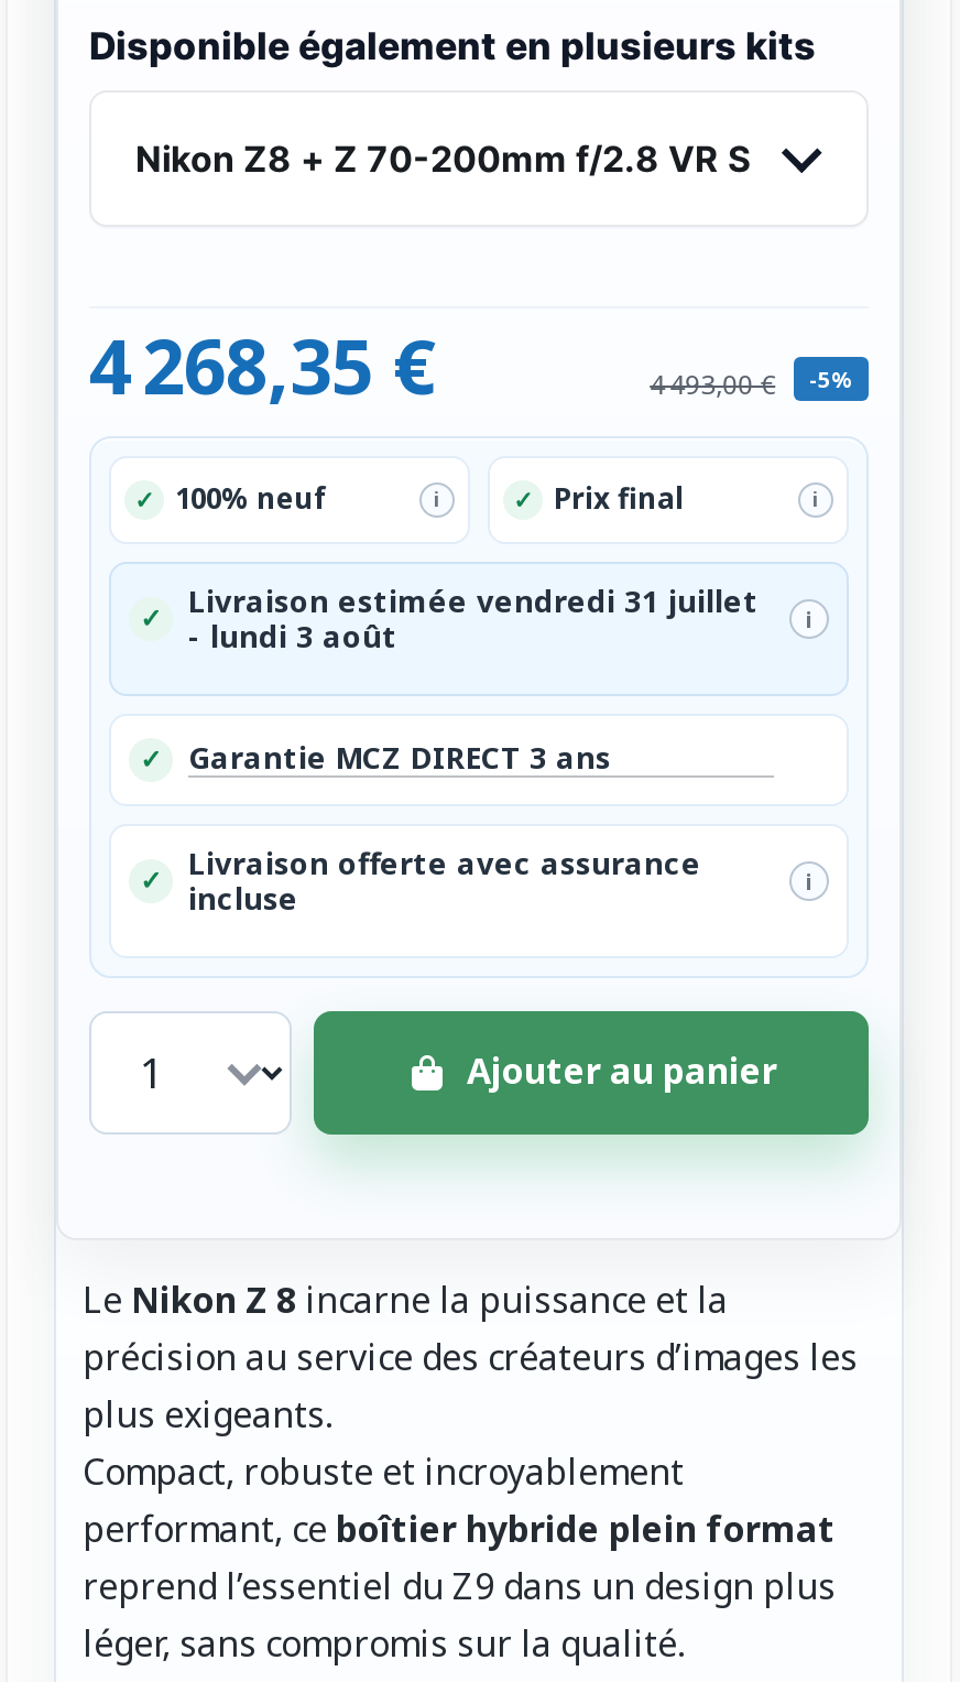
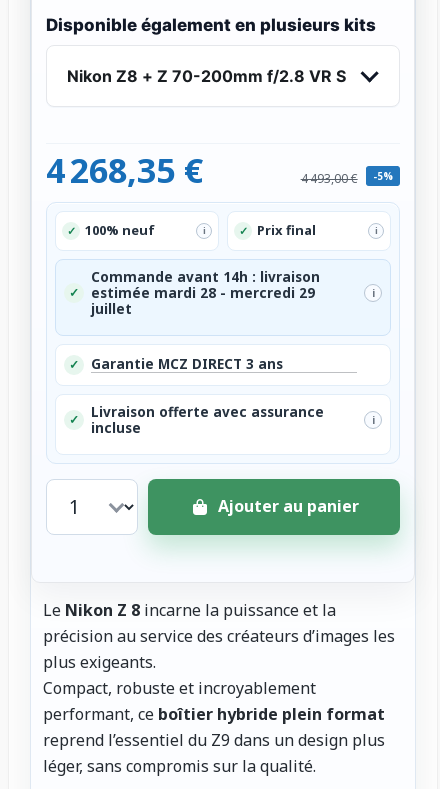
[188,581,759,656] Livraison estimée vendredi 31 juillet | - lundi 3 août -> [91,268,320,318] Commande avant 14h : livraison | estimée mardi 28 - mercredi 29 | juillet

